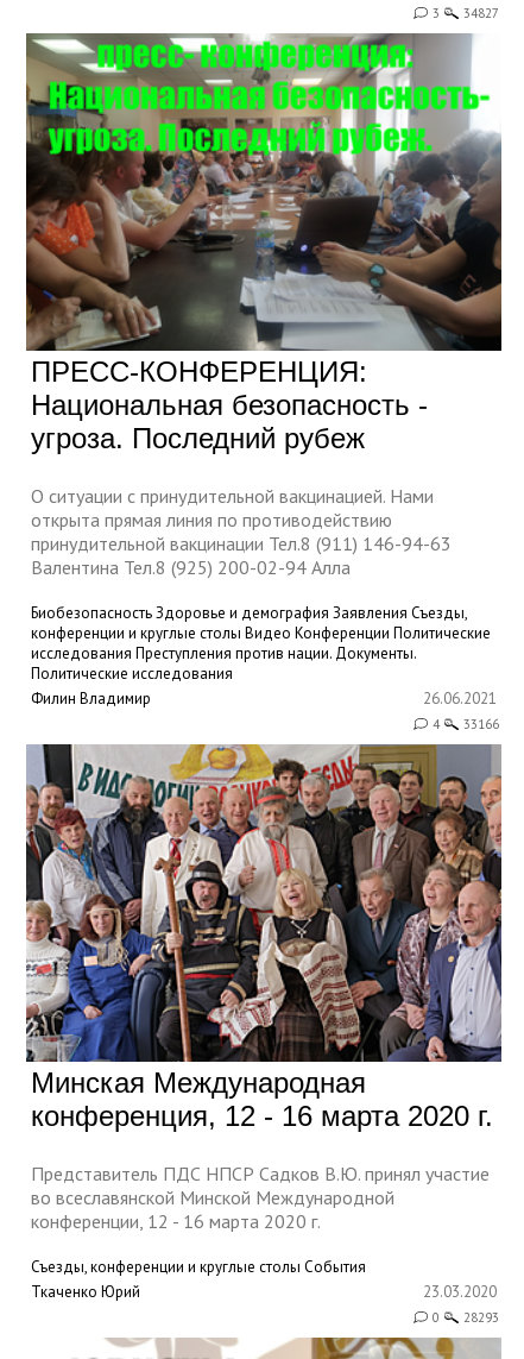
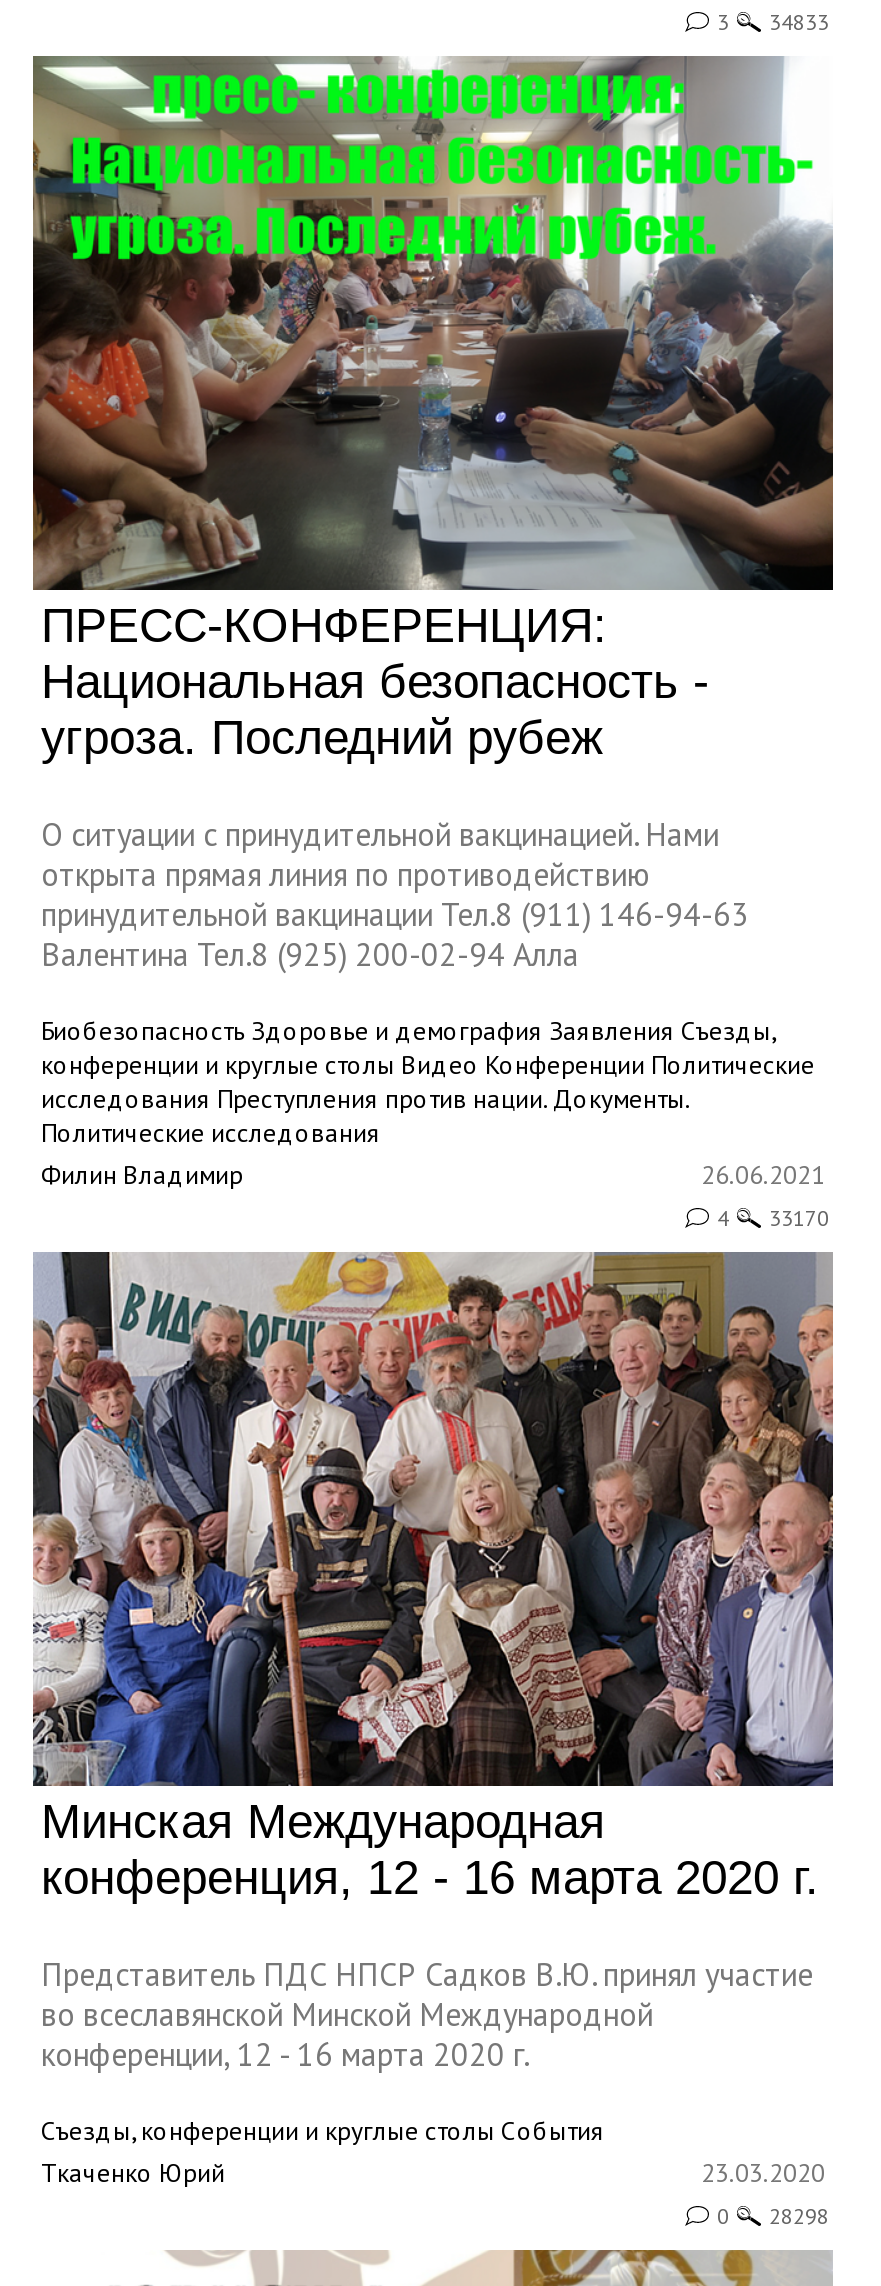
[433,5,499,22] 3 34827 -> [717,9,829,37] 3 34833
[433,716,499,732] 4 33166 -> [717,1204,829,1232] 4 33170
[433,1309,499,1325] 0 28293 -> [717,2201,829,2229] 0 28298

